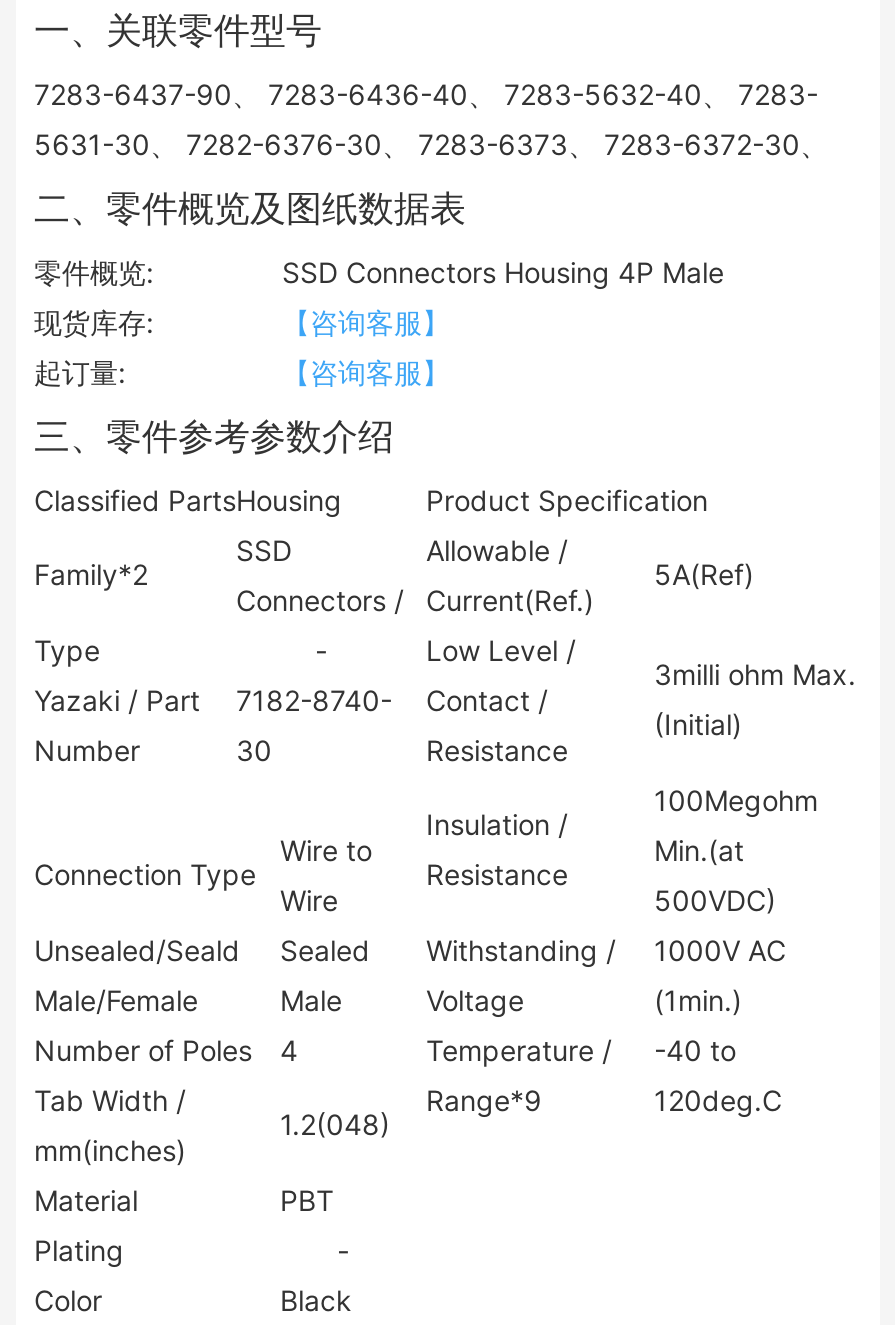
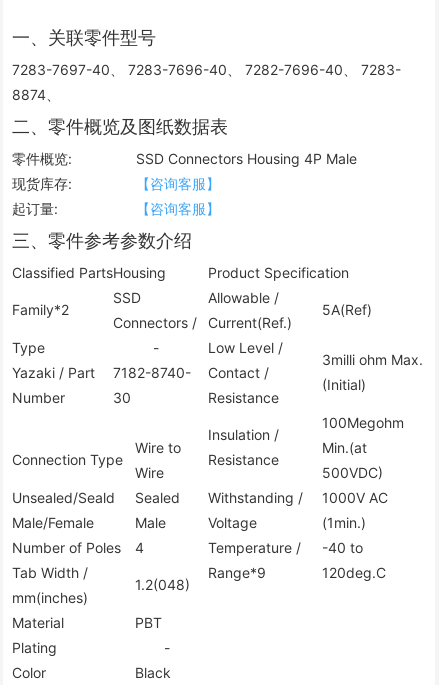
[34,77,818,111] 7283-6437-90、 7283-6436-40、 7283-5632-40、 7283- -> [12,61,401,78] 7283-7697-40、 7283-7696-40、 7282-7696-40、 7283-
[34,127,828,161] 5631-30、 7282-6376-30、 7283-6373、 7283-6372-30、 -> [12,86,60,103] 8874、

